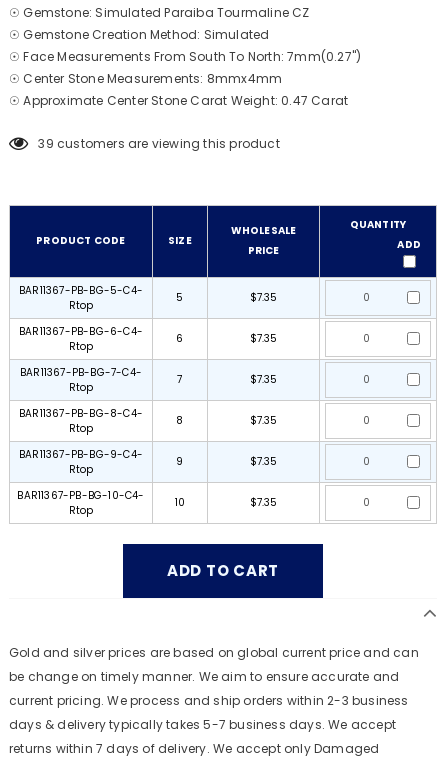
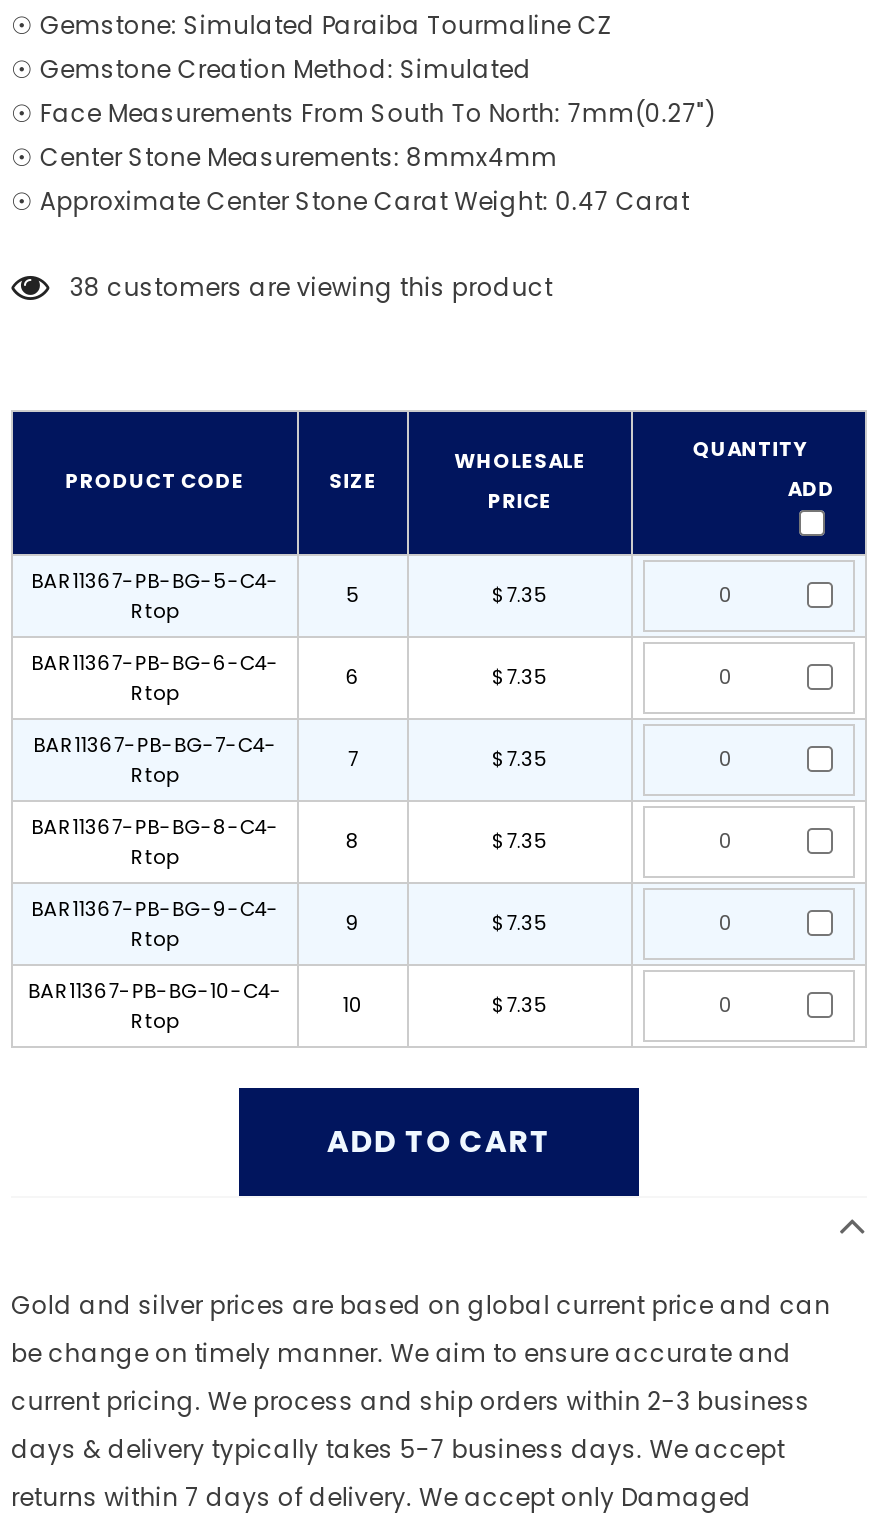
[38,135,280,152] 39 customers are viewing this product -> [70,270,553,304] 38 customers are viewing this product

